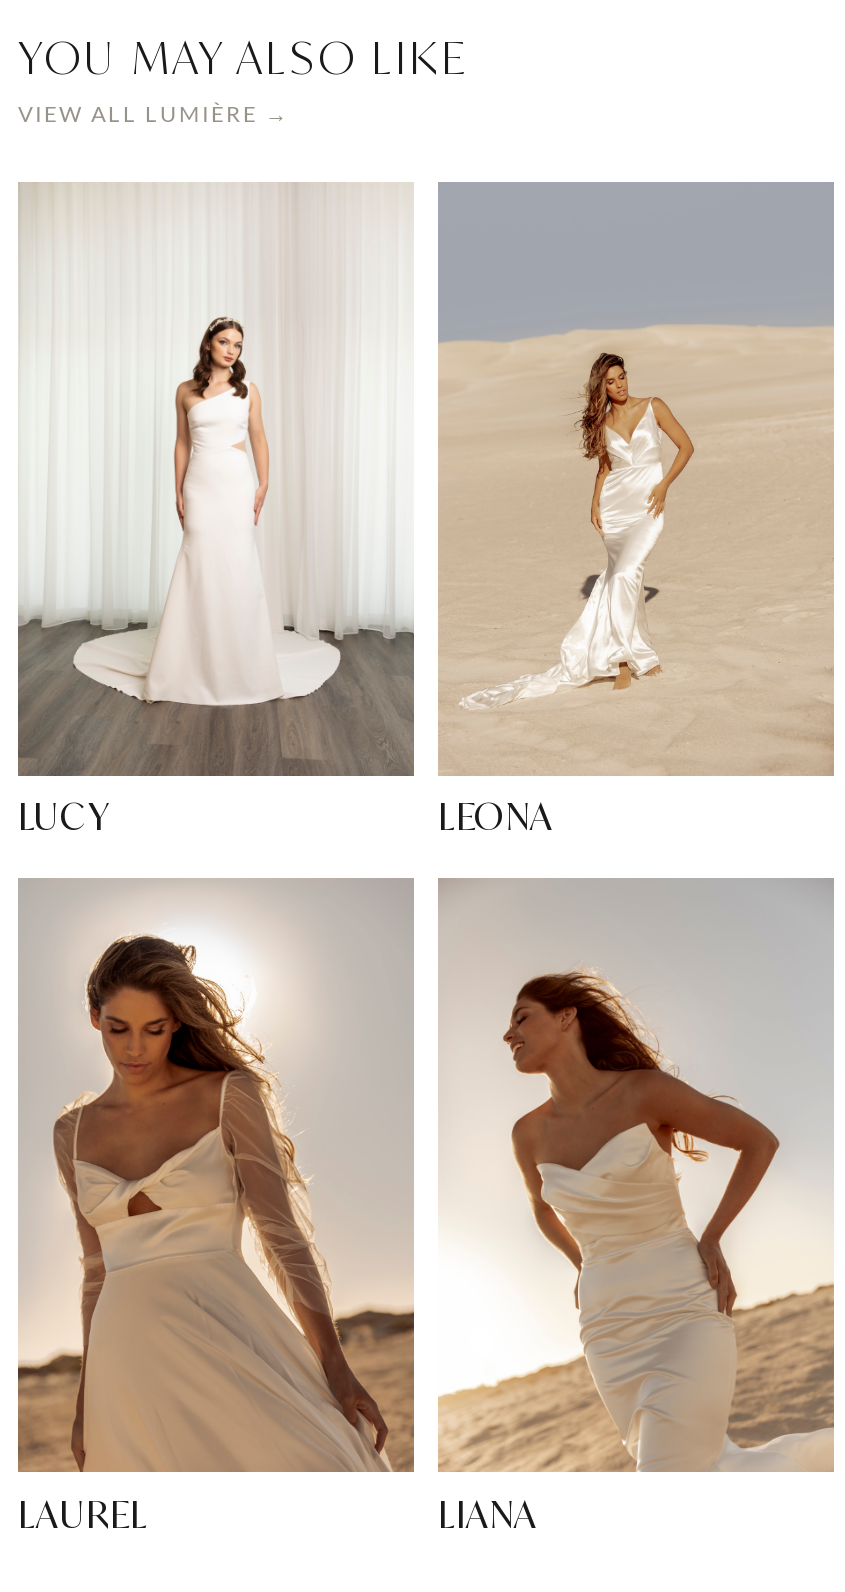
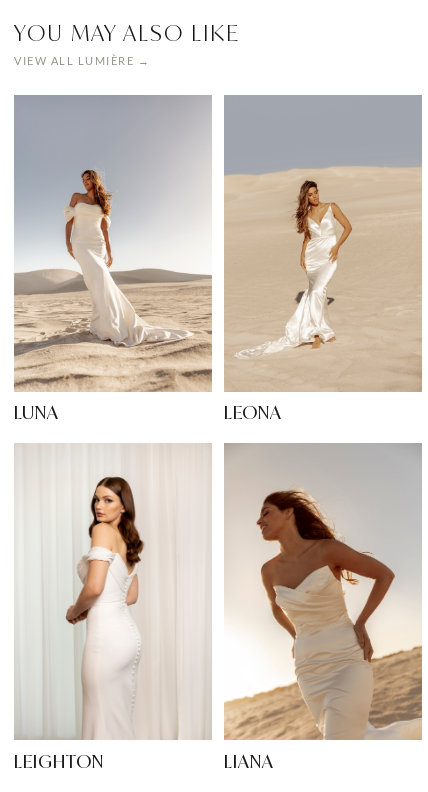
[18,184,414,839] [image] | LUCY -> [14,95,212,423] [image] | LUNA
[16,880,416,1536] [image] | LAUREL -> [14,445,212,772] [image] | LEIGHTON

